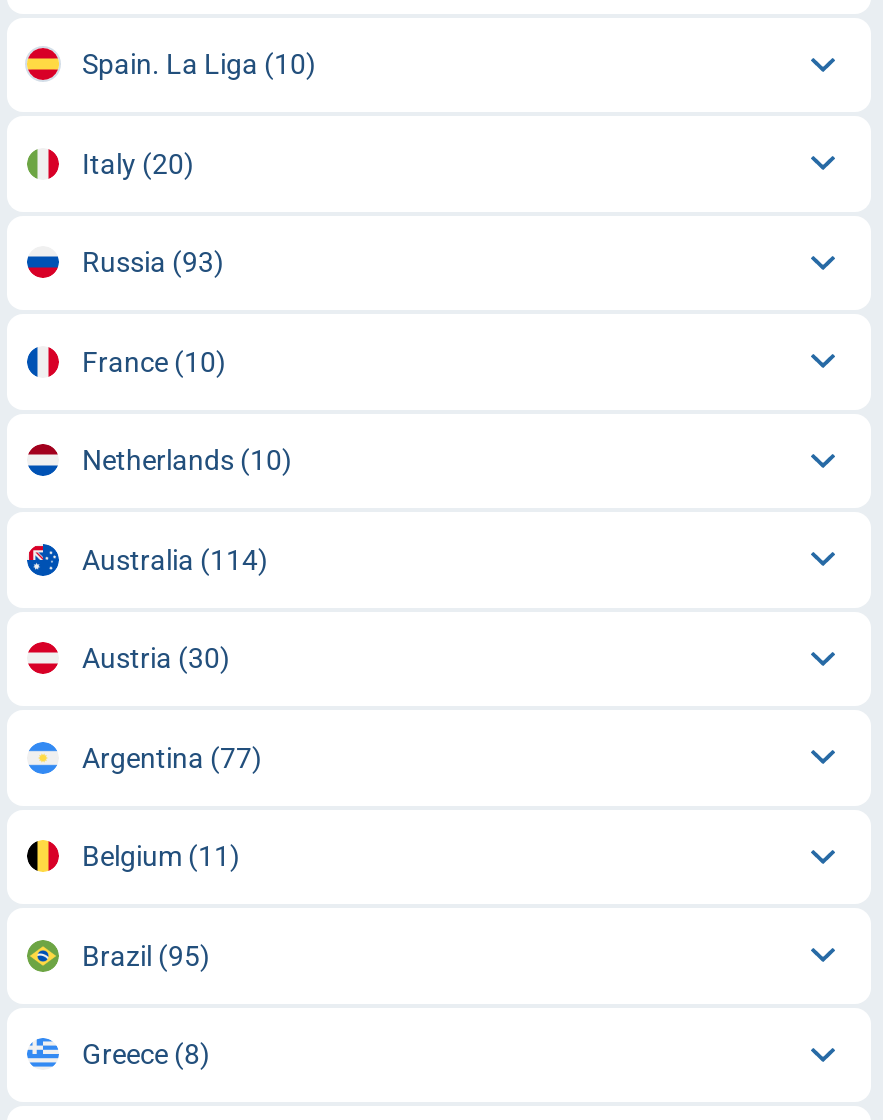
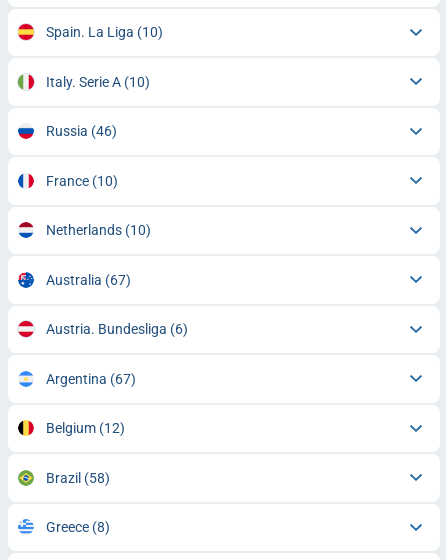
[82,148,194,180] Italy (20) -> [45,74,149,90] Italy. Serie A (10)
[82,246,224,278] Russia (93) -> [45,123,116,139] Russia (46)
[82,544,268,576] Australia (114) -> [45,272,130,288] Australia (67)
[82,642,230,674] Austria (30) -> [45,321,187,337] Austria. Bundesliga (6)
[82,742,262,774] Argentina (77) -> [45,371,135,387] Argentina (67)
[82,840,240,872] Belgium (11) -> [45,420,124,436] Belgium (12)
[82,940,210,972] Brazil (95) -> [45,470,109,486] Brazil (58)

